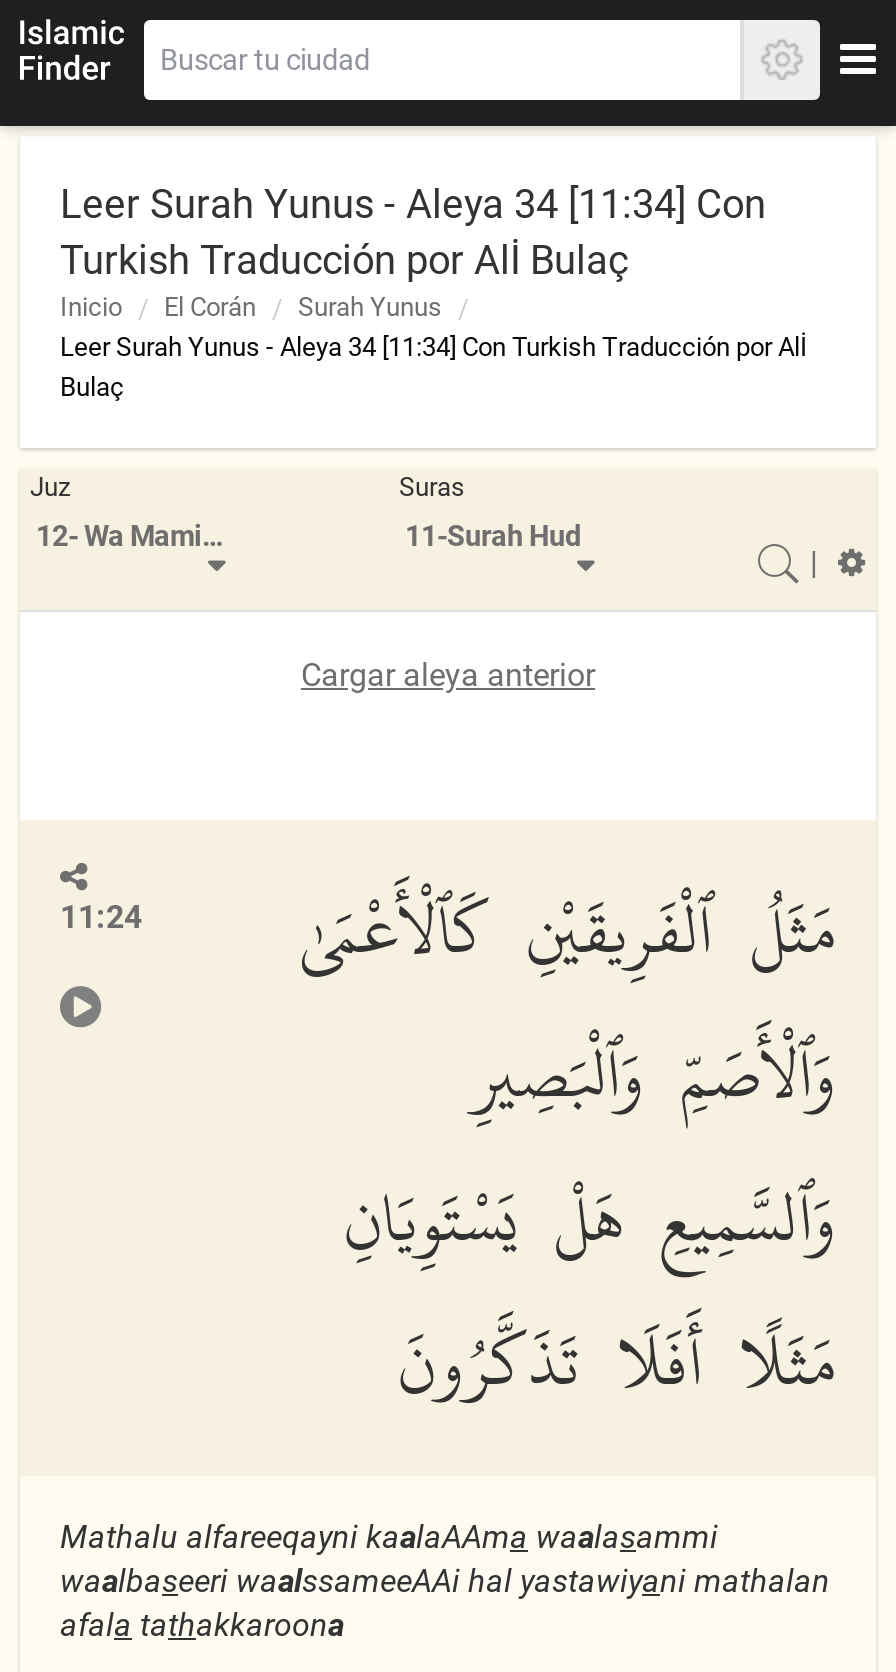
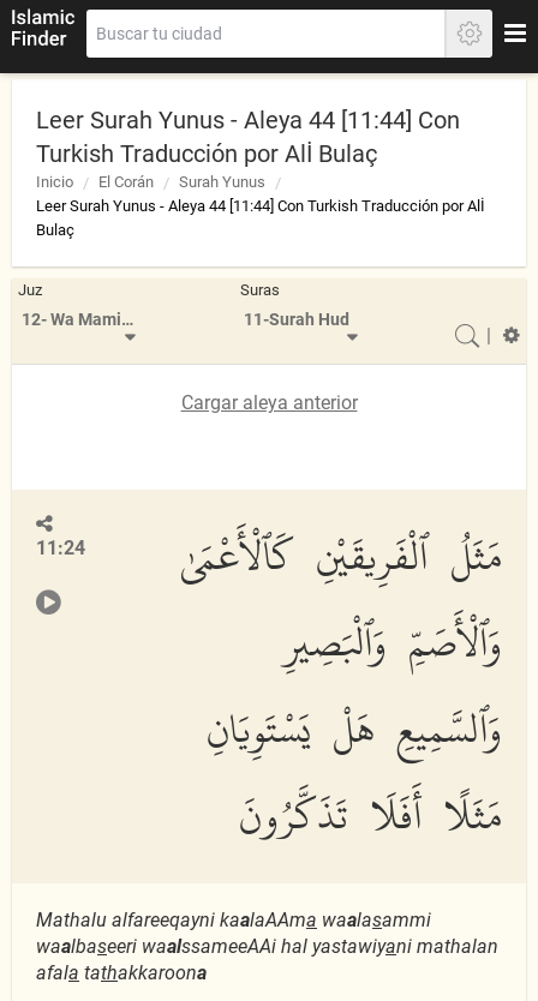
[60,180,766,228] Leer Surah Yunus - Aleya 34 [11:34] Con -> [36,106,460,134] Leer Surah Yunus - Aleya 44 [11:44] Con
[60,332,808,362] Leer Surah Yunus - Aleya 34 [11:34] Con Turkish Traducción por Alİ -> [36,197,485,215] Leer Surah Yunus - Aleya 44 [11:44] Con Turkish Traducción por Alİ

